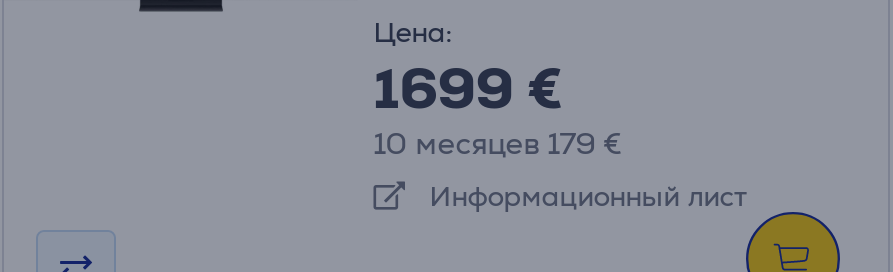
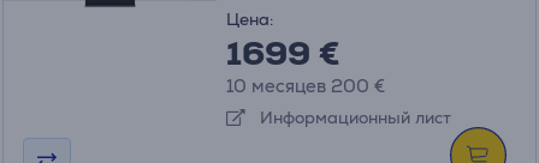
[374,124,622,162] 10 месяцев 179 € -> [226,74,385,97] 10 месяцев 200 €

